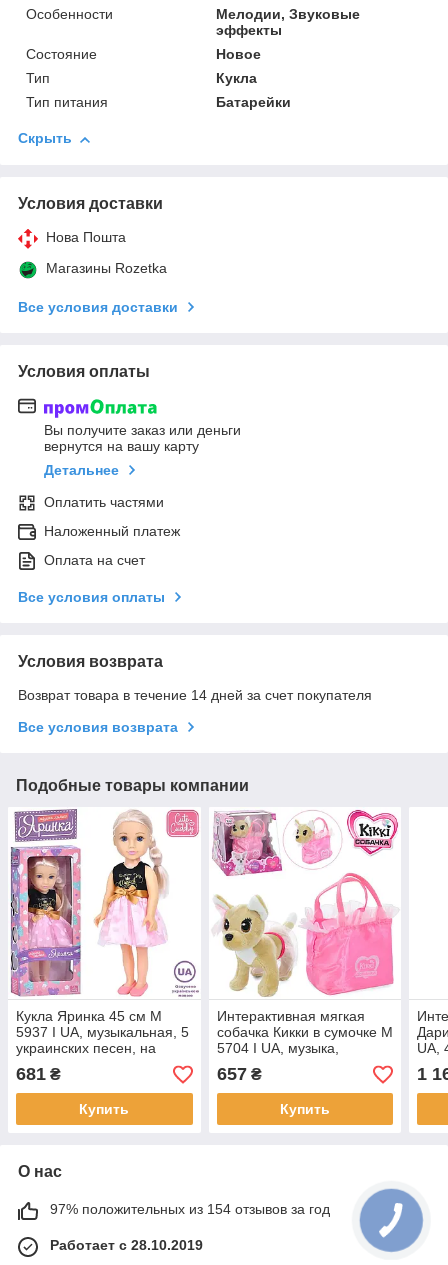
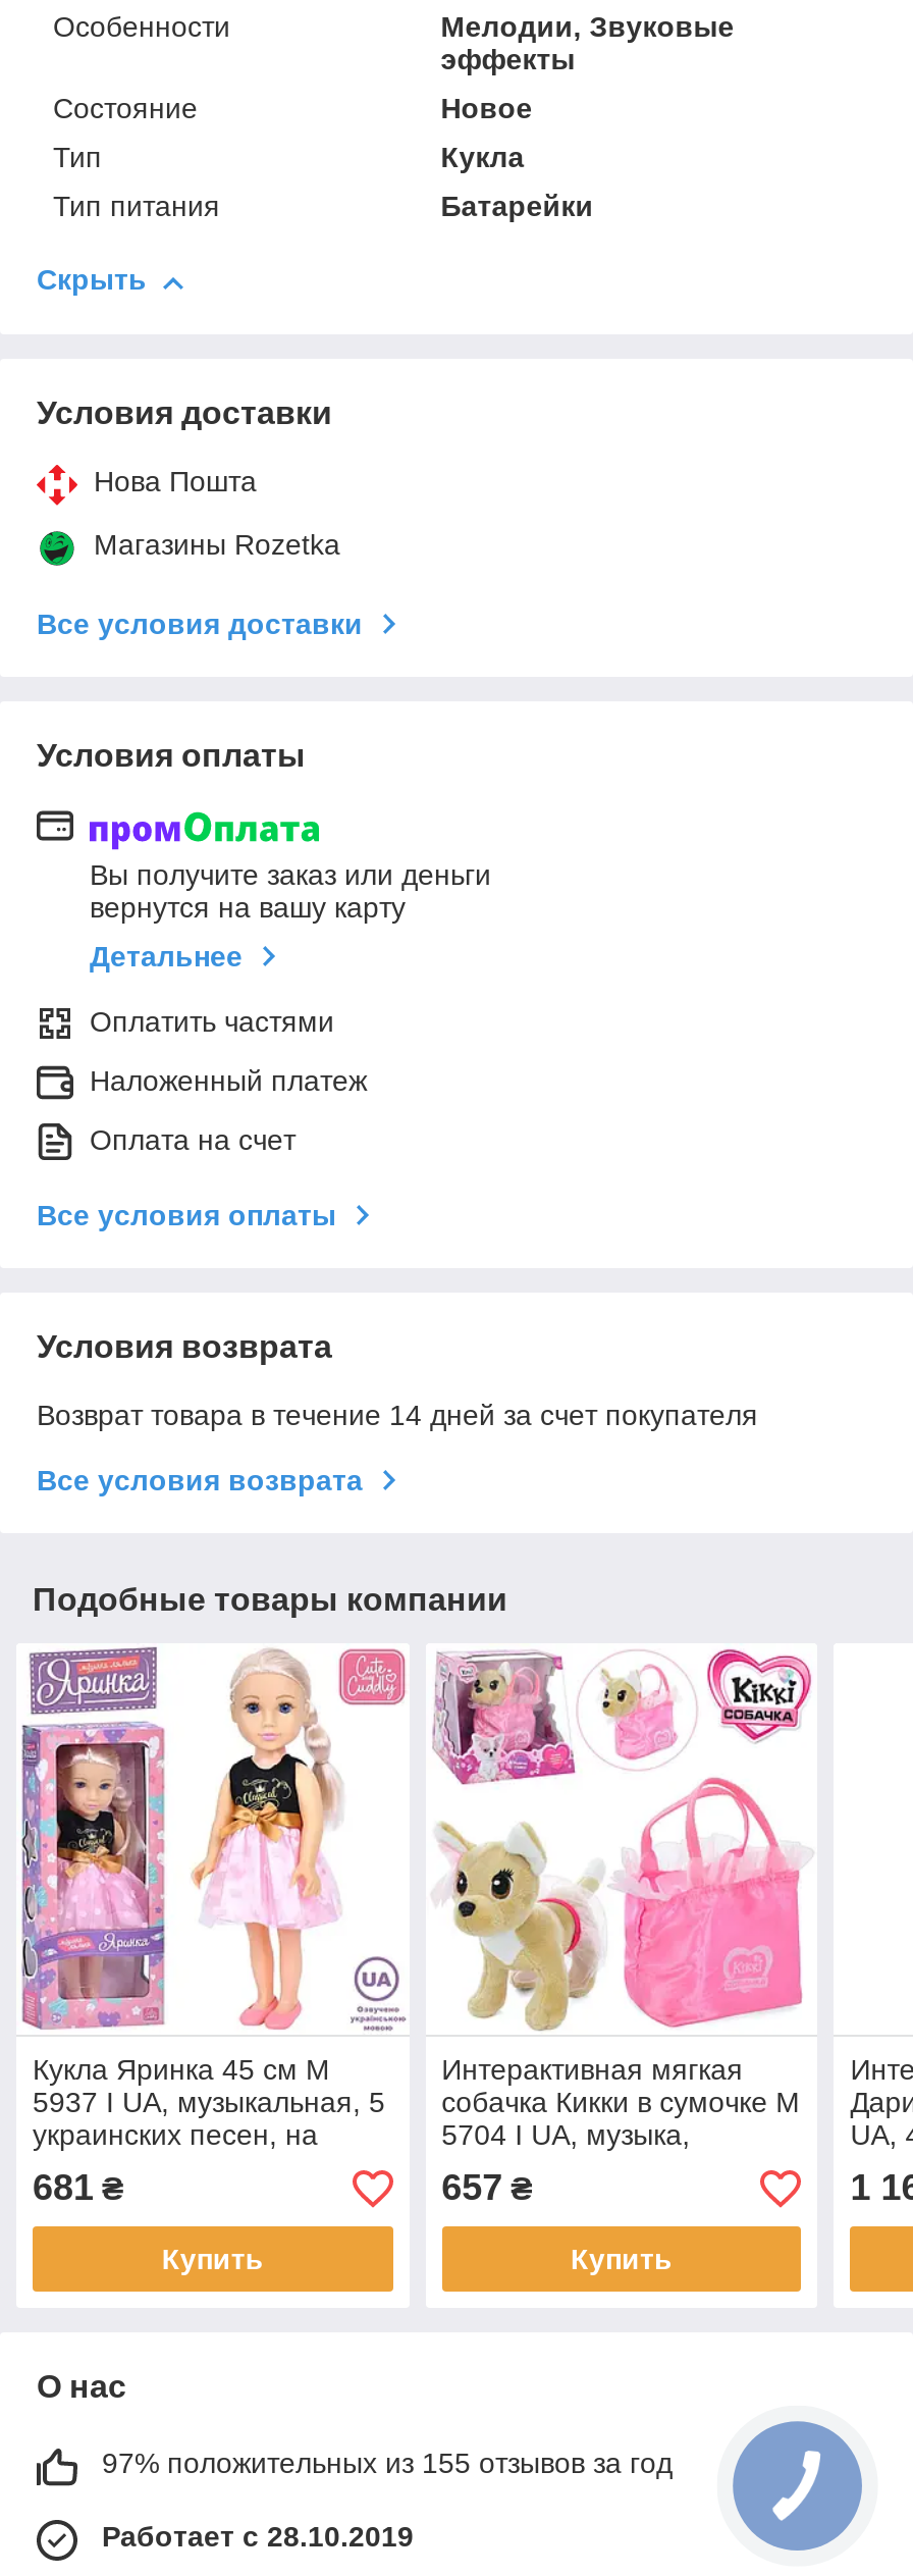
[50,1201,330,1217] 97% положительных из 154 отзывов за год -> [102,2447,673,2480] 97% положительных из 155 отзывов за год

